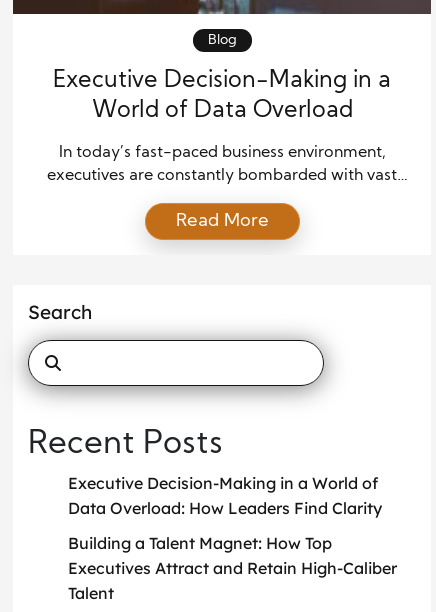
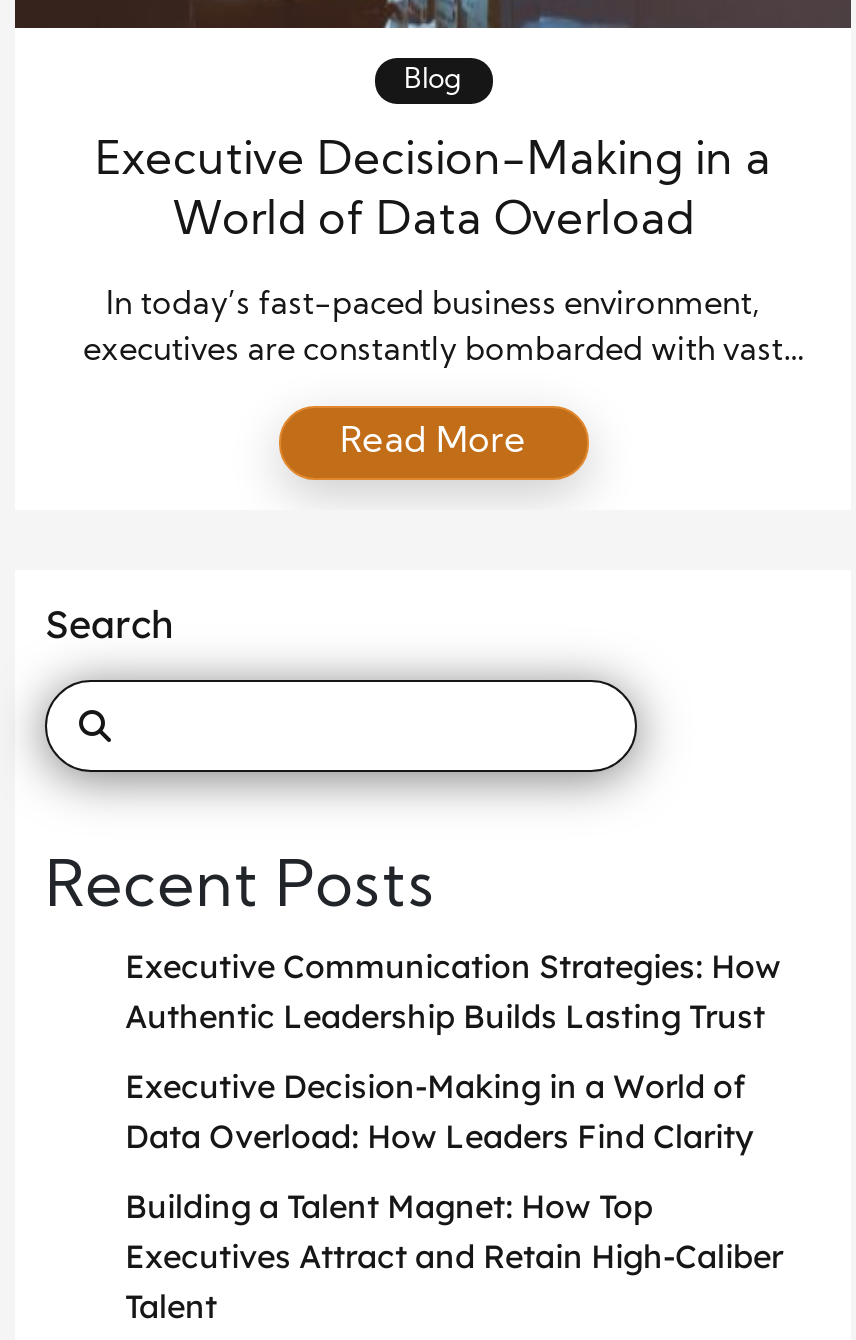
none -> [125,946,781,1036] Executive Communication Strategies: How | Authentic Leadership Builds Lasting Trust

